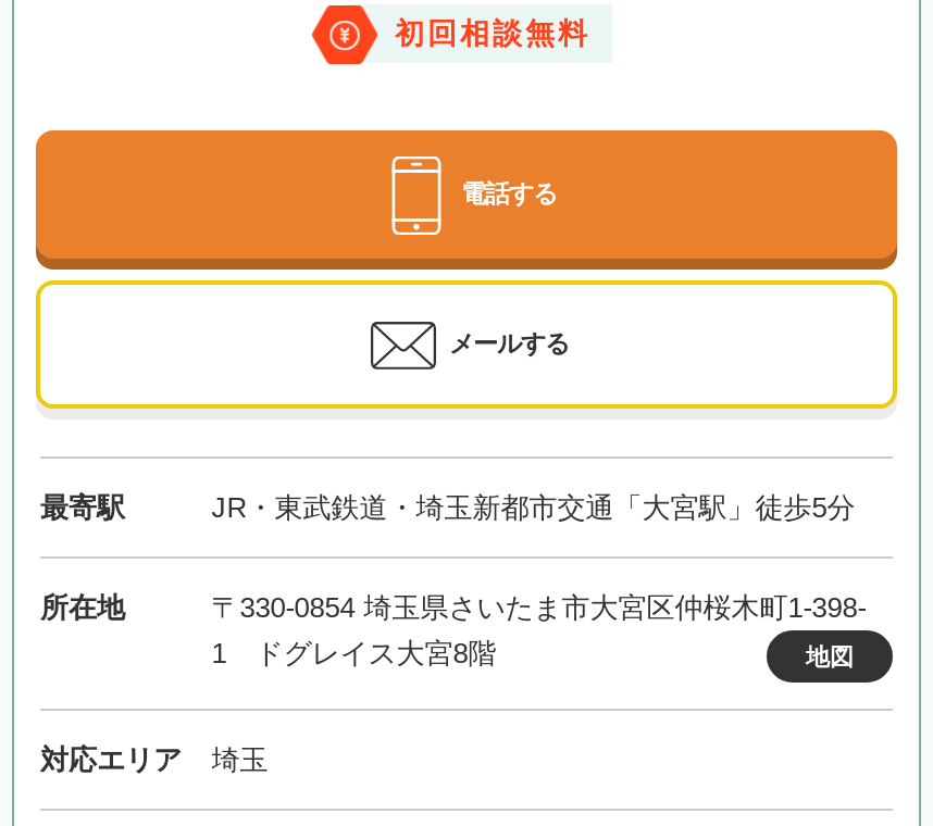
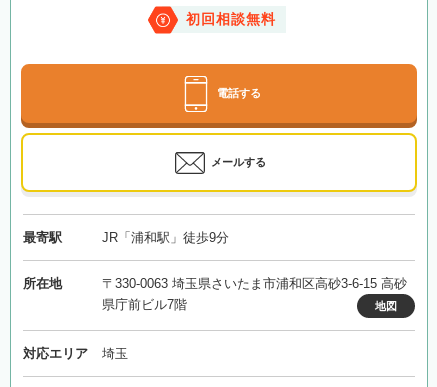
[211,492,855,525] JR・東武鉄道・埼玉新都市交通「大宮駅」徒歩5分 -> [102,230,229,245] JR「浦和駅」徒歩9分
[211,592,866,670] 〒330-0854 埼玉県さいたま市大宮区仲桜木町1-398- | 1 ドグレイス大宮8階 -> [102,276,407,312] 〒330-0063 埼玉県さいたま市浦和区高砂3-6-15 高砂 | 県庁前ビル7階

